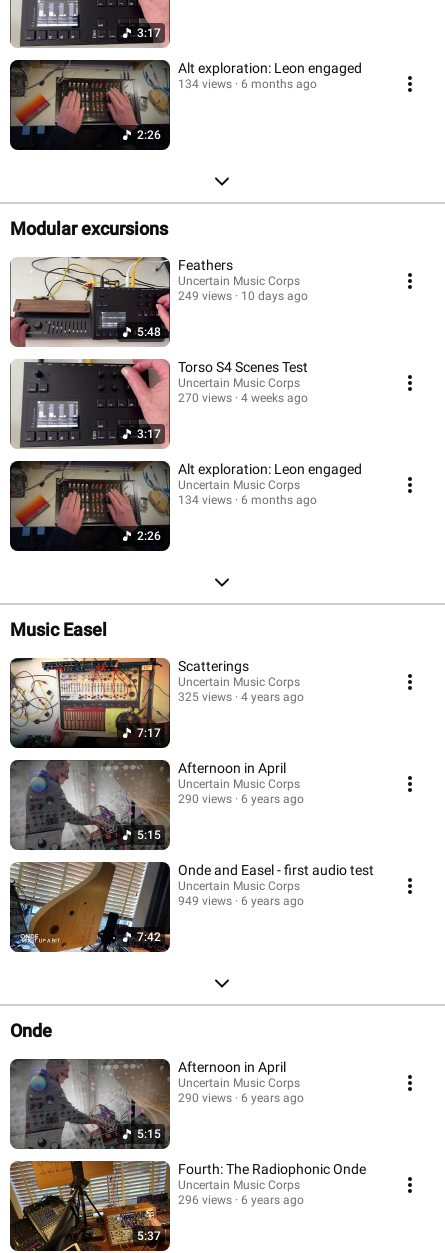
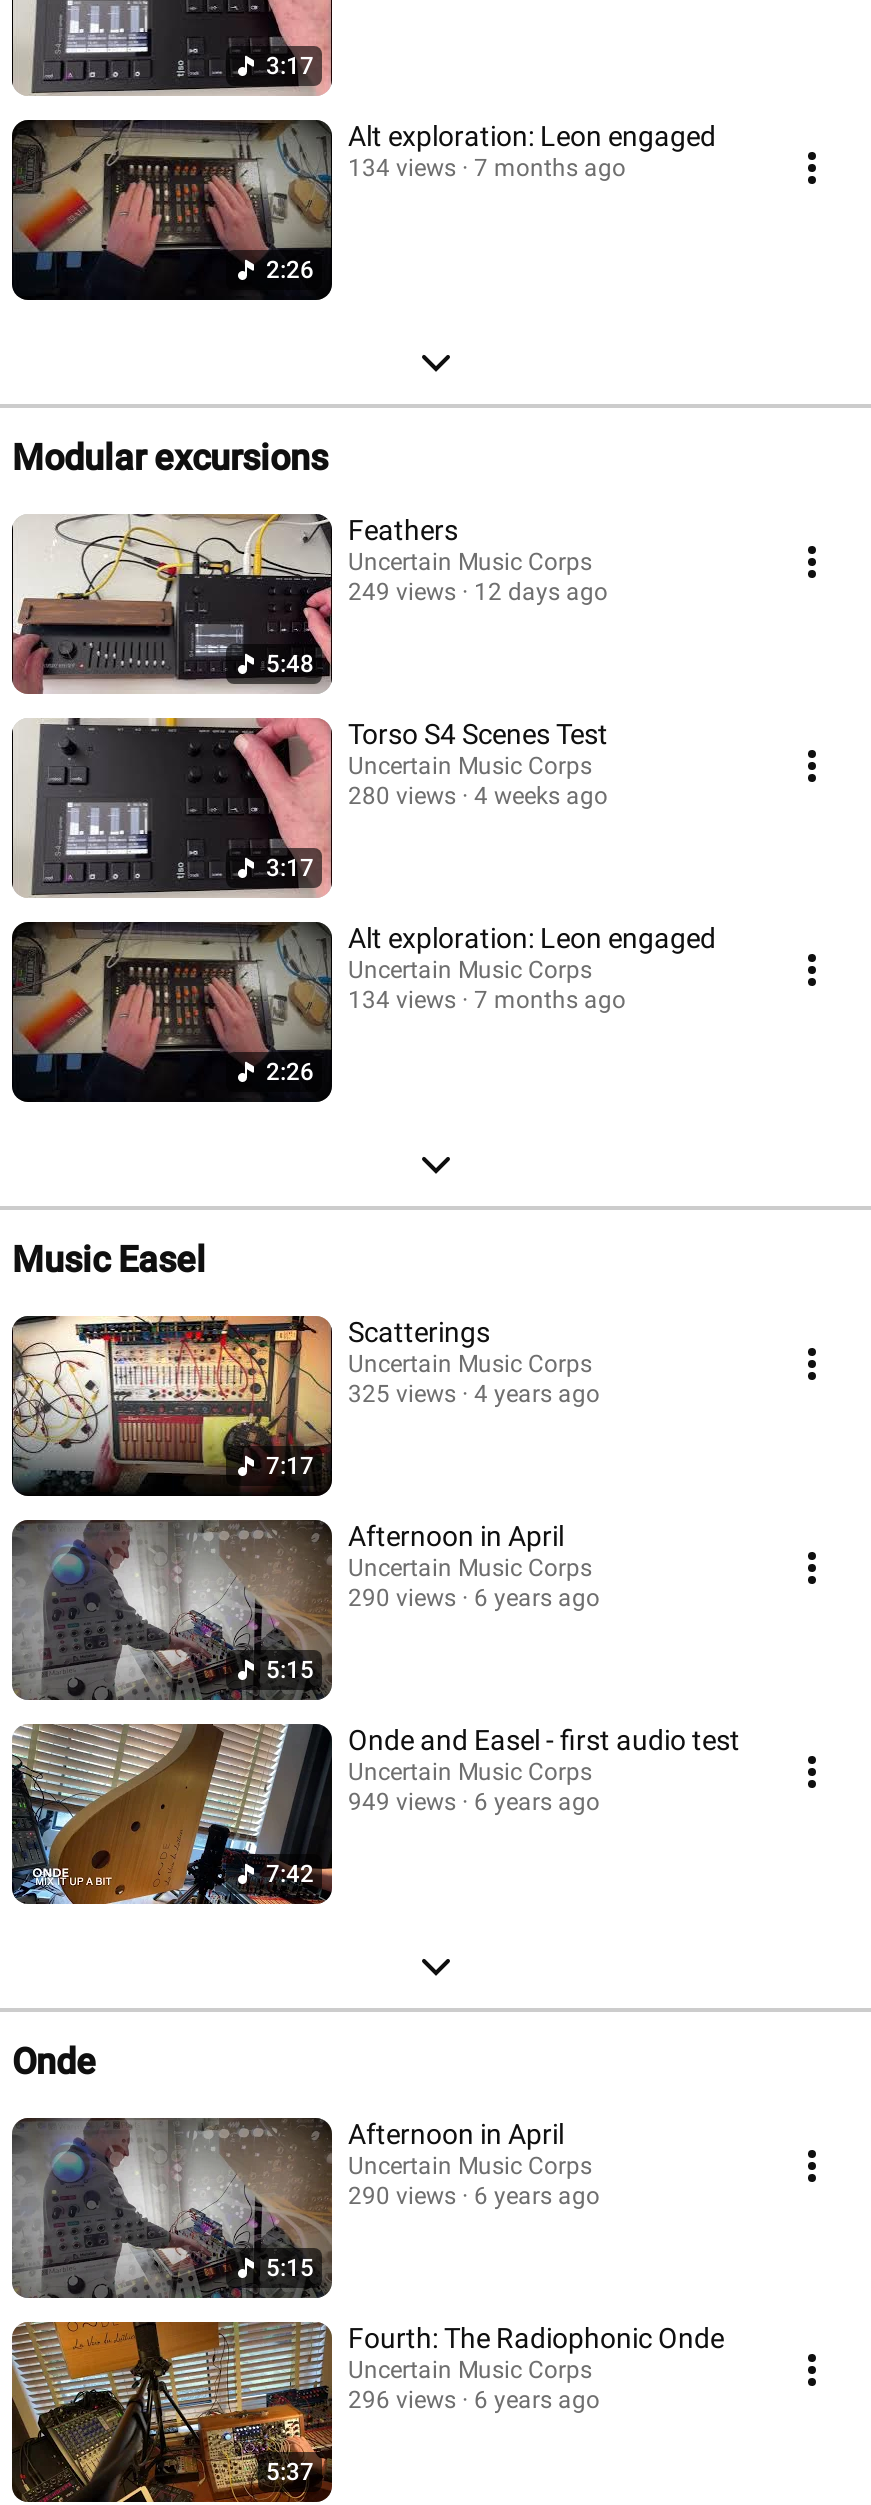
[178,77,317,91] 134 views 6 months ago -> [348,154,626,182] 134 views 7 months ago
[178,289,308,303] 249 views 10 days ago -> [348,578,608,606] 249 views 12 days ago
[178,391,308,405] 270 views 4 weeks ago -> [348,782,608,810] 280 views 4 weeks ago
[178,493,317,507] 134 views 6 months ago -> [348,986,626,1014] 134 views 7 months ago

